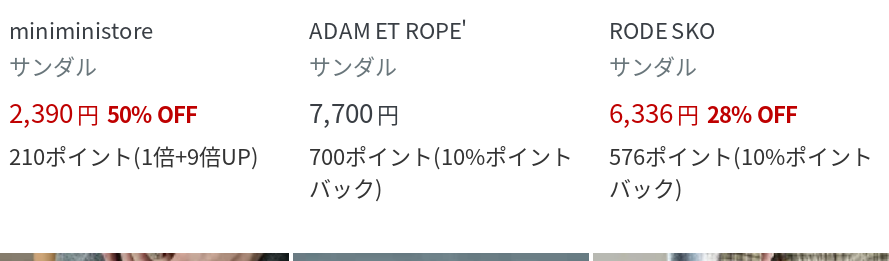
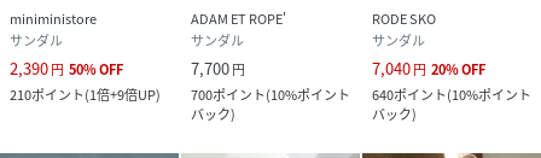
[609,93,797,131] 6,336 円 28% OFF -> [372,57,485,79] 7,040 円 20% OFF
[609,139,873,173] 576ポイント(10%ポイント -> [372,84,531,105] 640ポイント(10%ポイント

